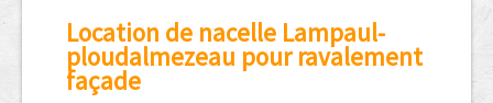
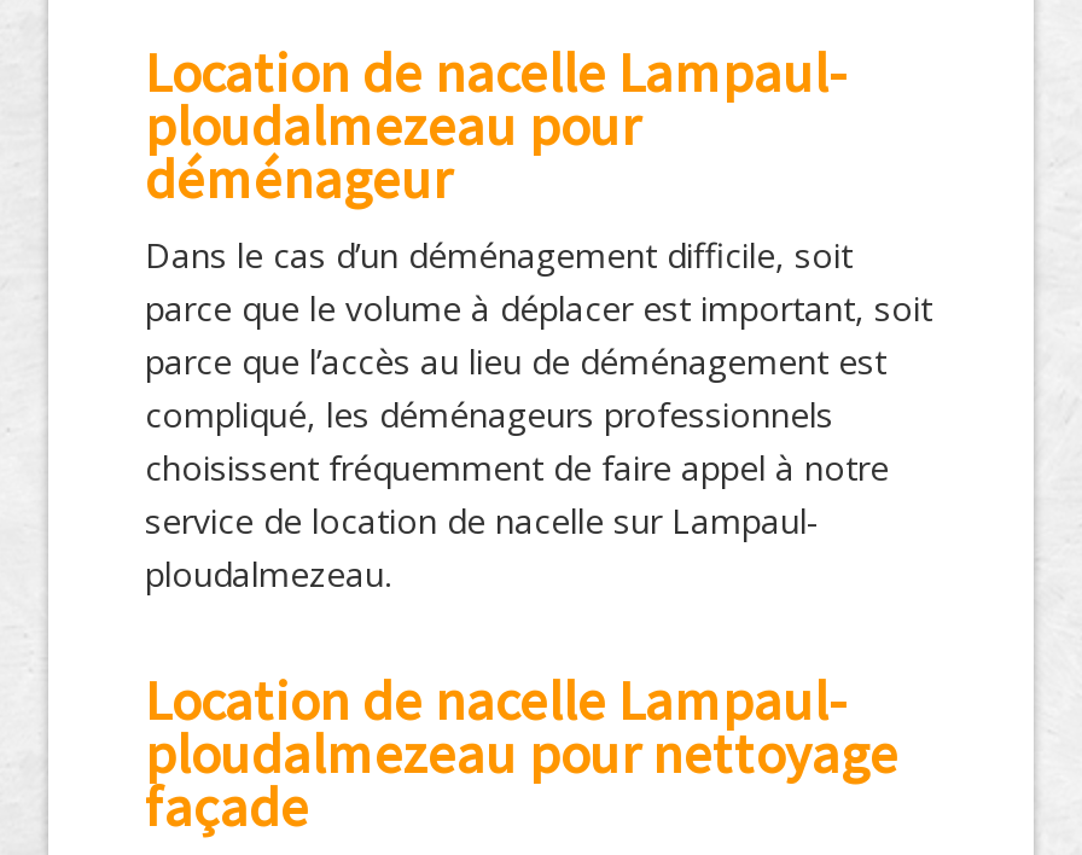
[66,41,423,72] ploudalmezeau pour ravalement -> [145,90,932,788] ploudalmezeau pour | déménageur | Dans le cas d’un déménagement difficile, soit | parce que le volume à déplacer est important, soit | parce que l’accès au lieu de déménagement est | compliqué, les déménageurs professionnels | choisissent fréquemment de faire appel à notre | service de location de nacelle sur Lampaul- | ploudalmezeau. | Location de nacelle Lampaul- | ploudalmezeau pour nettoyage

